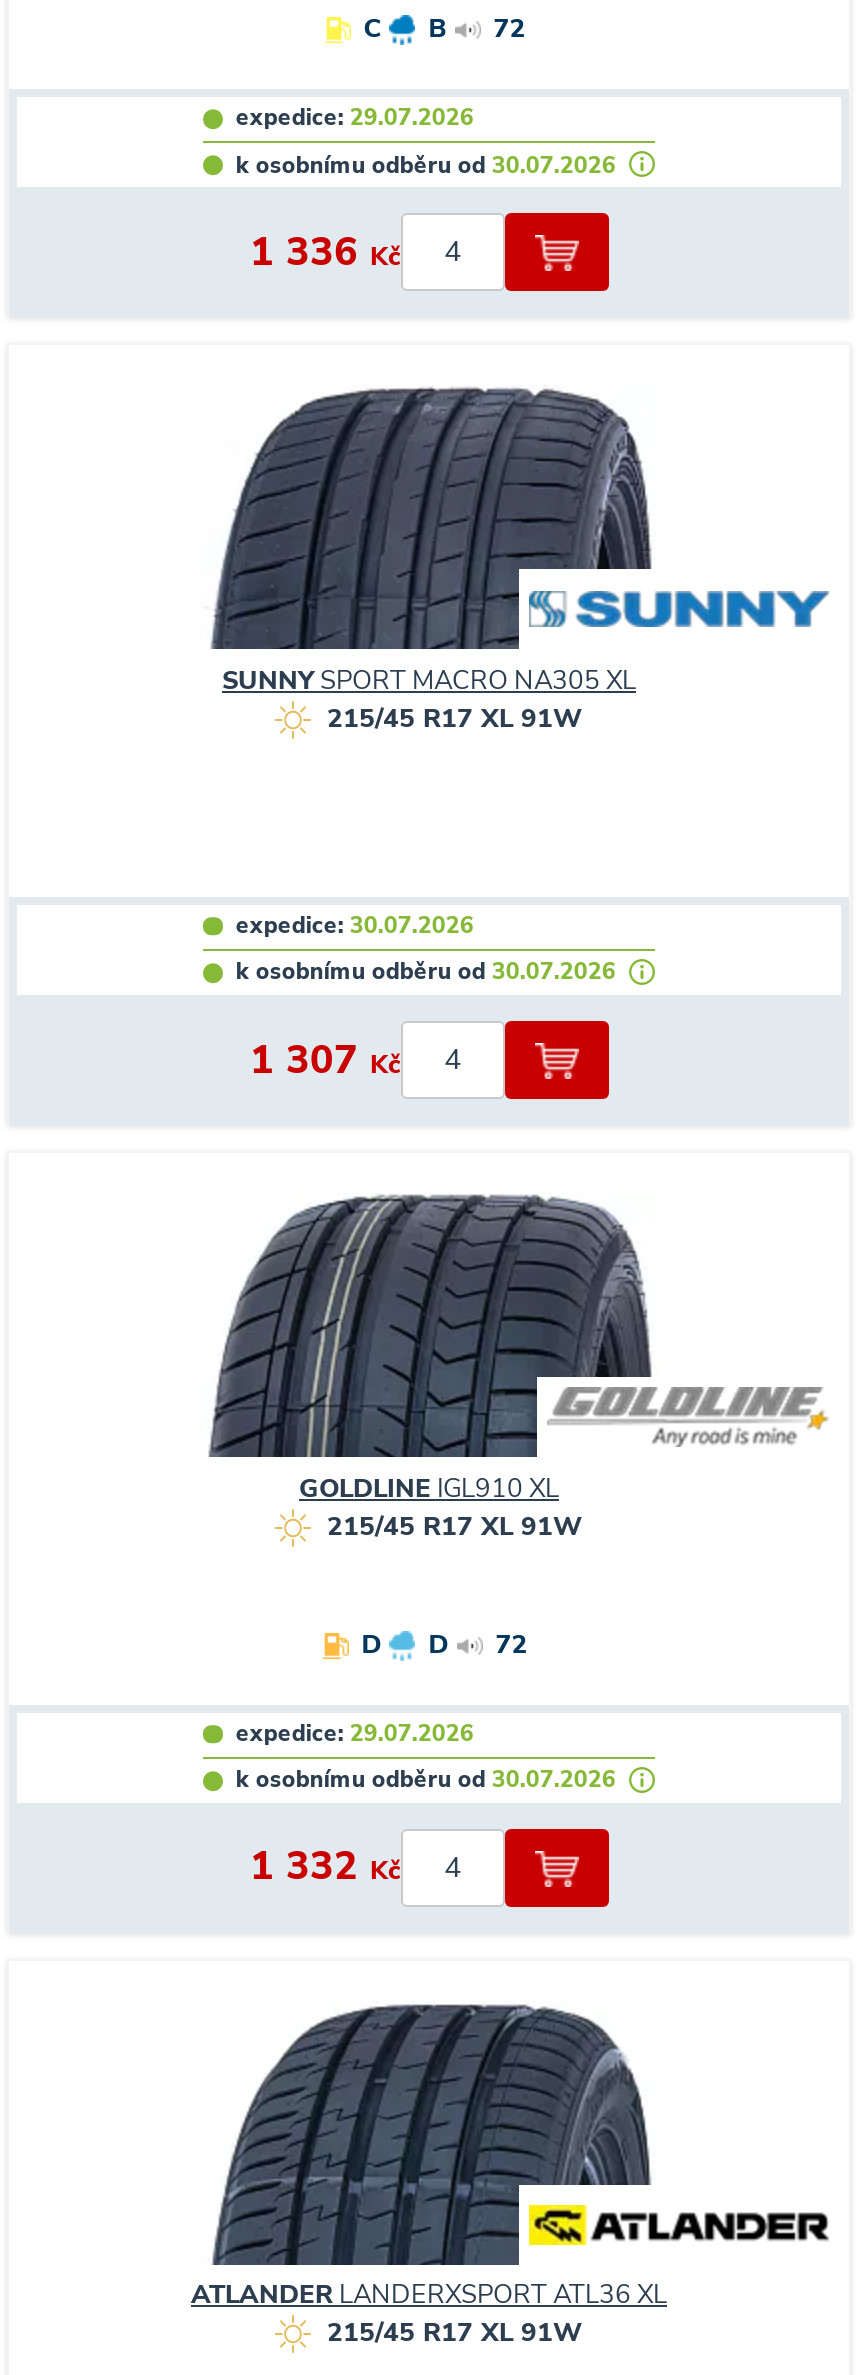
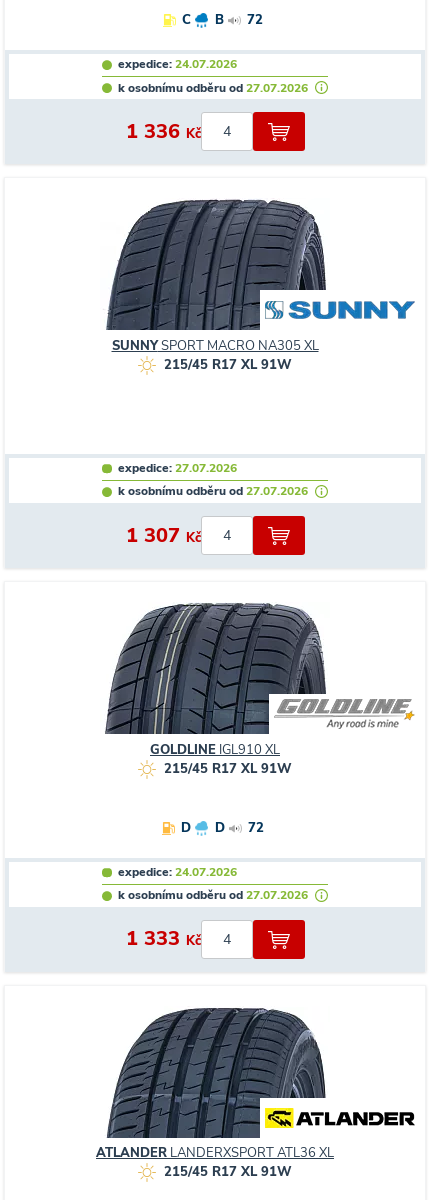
[236,102,474,134] expedice: 29.07.2026 -> [118,56,237,72] expedice: 24.07.2026
[236,148,616,180] k osobnímu odběru od 30.07.2026 -> [118,79,308,95] k osobnímu odběru od 27.07.2026
[236,909,474,941] expedice: 30.07.2026 -> [118,460,237,476] expedice: 27.07.2026
[236,956,616,988] k osobnímu odběru od 30.07.2026 -> [118,483,308,499] k osobnímu odběru od 27.07.2026
[236,1717,474,1749] expedice: 29.07.2026 -> [118,864,237,880] expedice: 24.07.2026
[236,1764,616,1796] k osobnímu odběru od 30.07.2026 -> [118,887,308,903] k osobnímu odběru od 27.07.2026
[250,1840,400,1894] 1 332 Kč -> [125,925,200,952] 1 333 Kč

